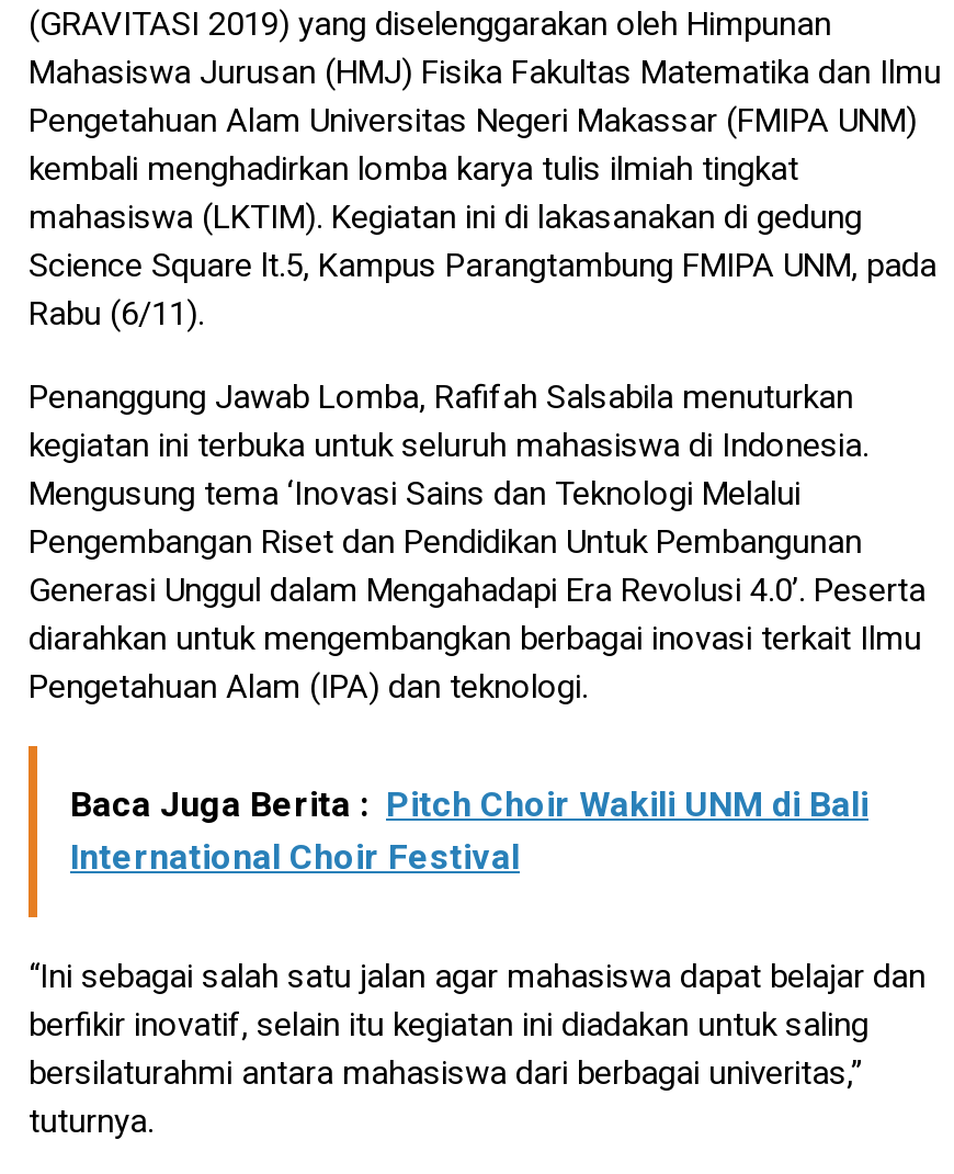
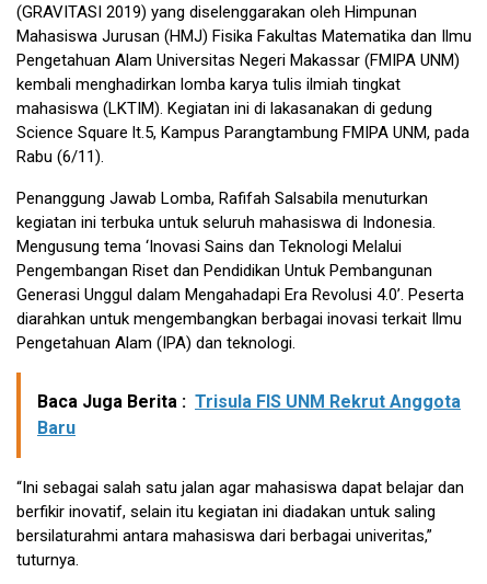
[70,784,868,879] Baca Juga Berita : Pitch Choir Wakili UNM di Bali | International Choir Festival -> [37,392,461,439] Baca Juga Berita : Trisula FIS UNM Rekrut Anggota | Baru

